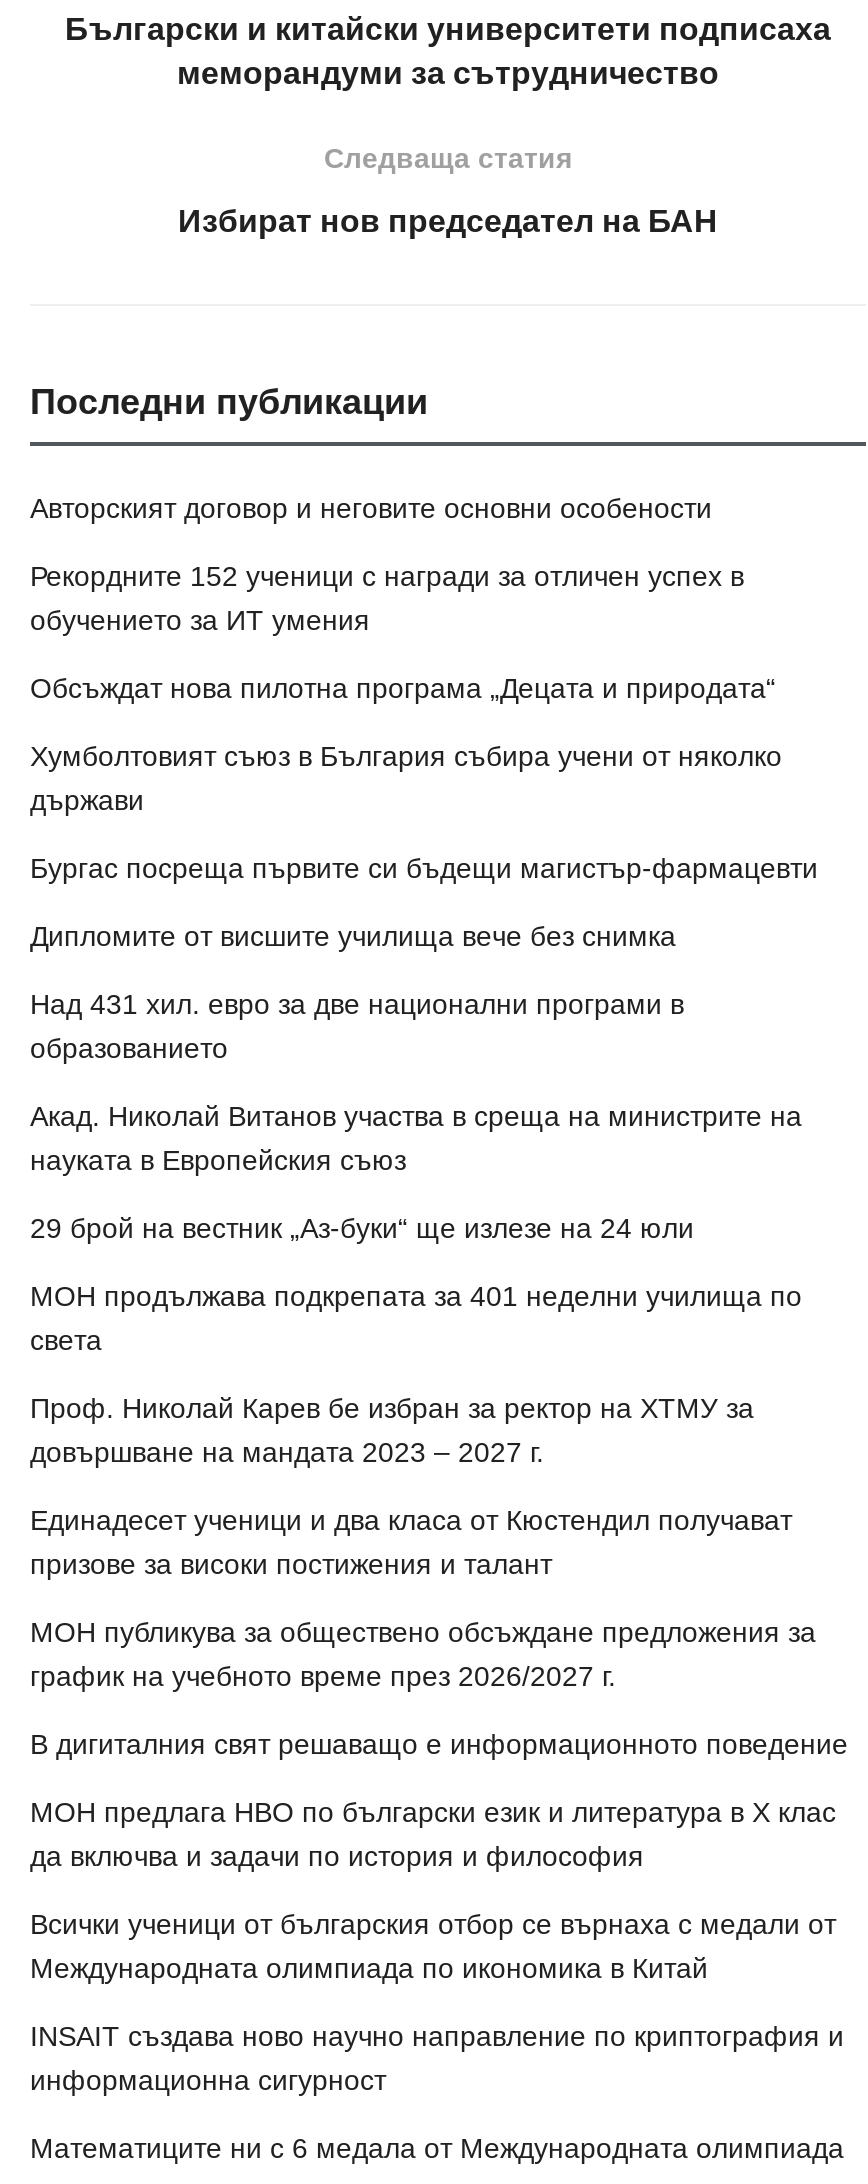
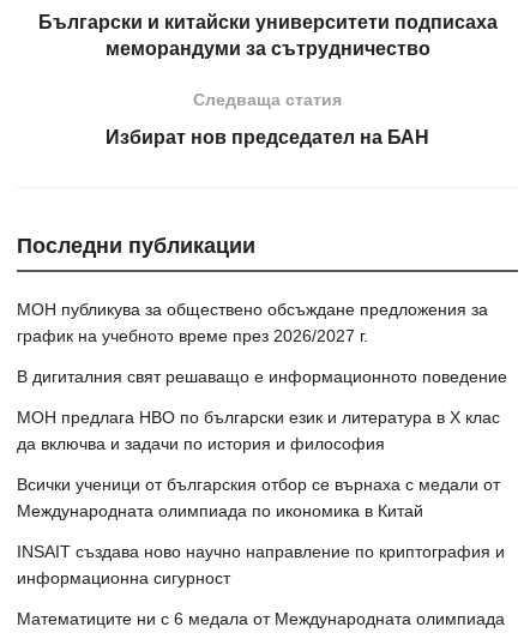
[30,492,818,1580] Авторският договор и неговите основни особености | Рекордните 152 ученици с награди за отличен успех в | обучението за ИТ умения | Обсъждат нова пилотна програма „Децата и природата“ | Хумболтовият съюз в България събира учени от няколко | държави | Бургас посреща първите си бъдещи магистър-фармацевти | Дипломите от висшите училища вече без снимка | Над 431 хил. евро за две национални програми в | образованието | Акад. Николай Витанов участва в среща на министрите на | науката в Европейския съюз | 29 брой на вестник „Аз-буки“ ще излезе на 24 юли | МОН продължава подкрепата за 401 неделни училища по | света | Проф. Николай Карев бе избран за ректор на ХТМУ за | довършване на мандата 2023 – 2027 г. | Единадесет ученици и два класа от Кюстендил получават | призове за високи постижения и талант -> none

